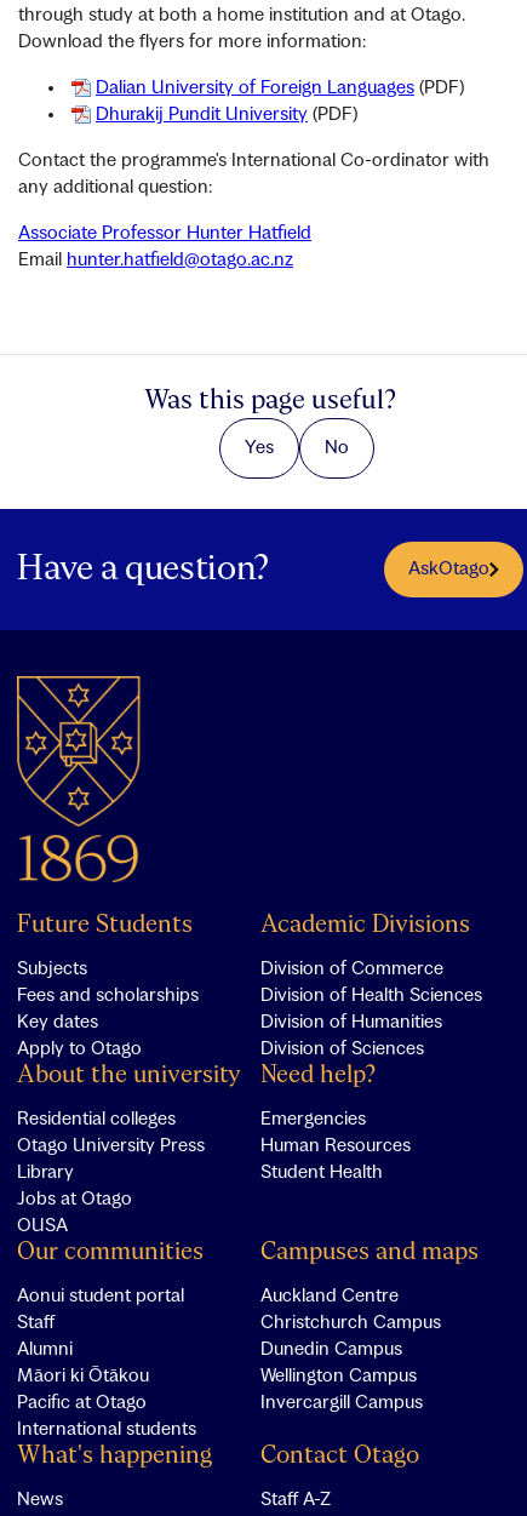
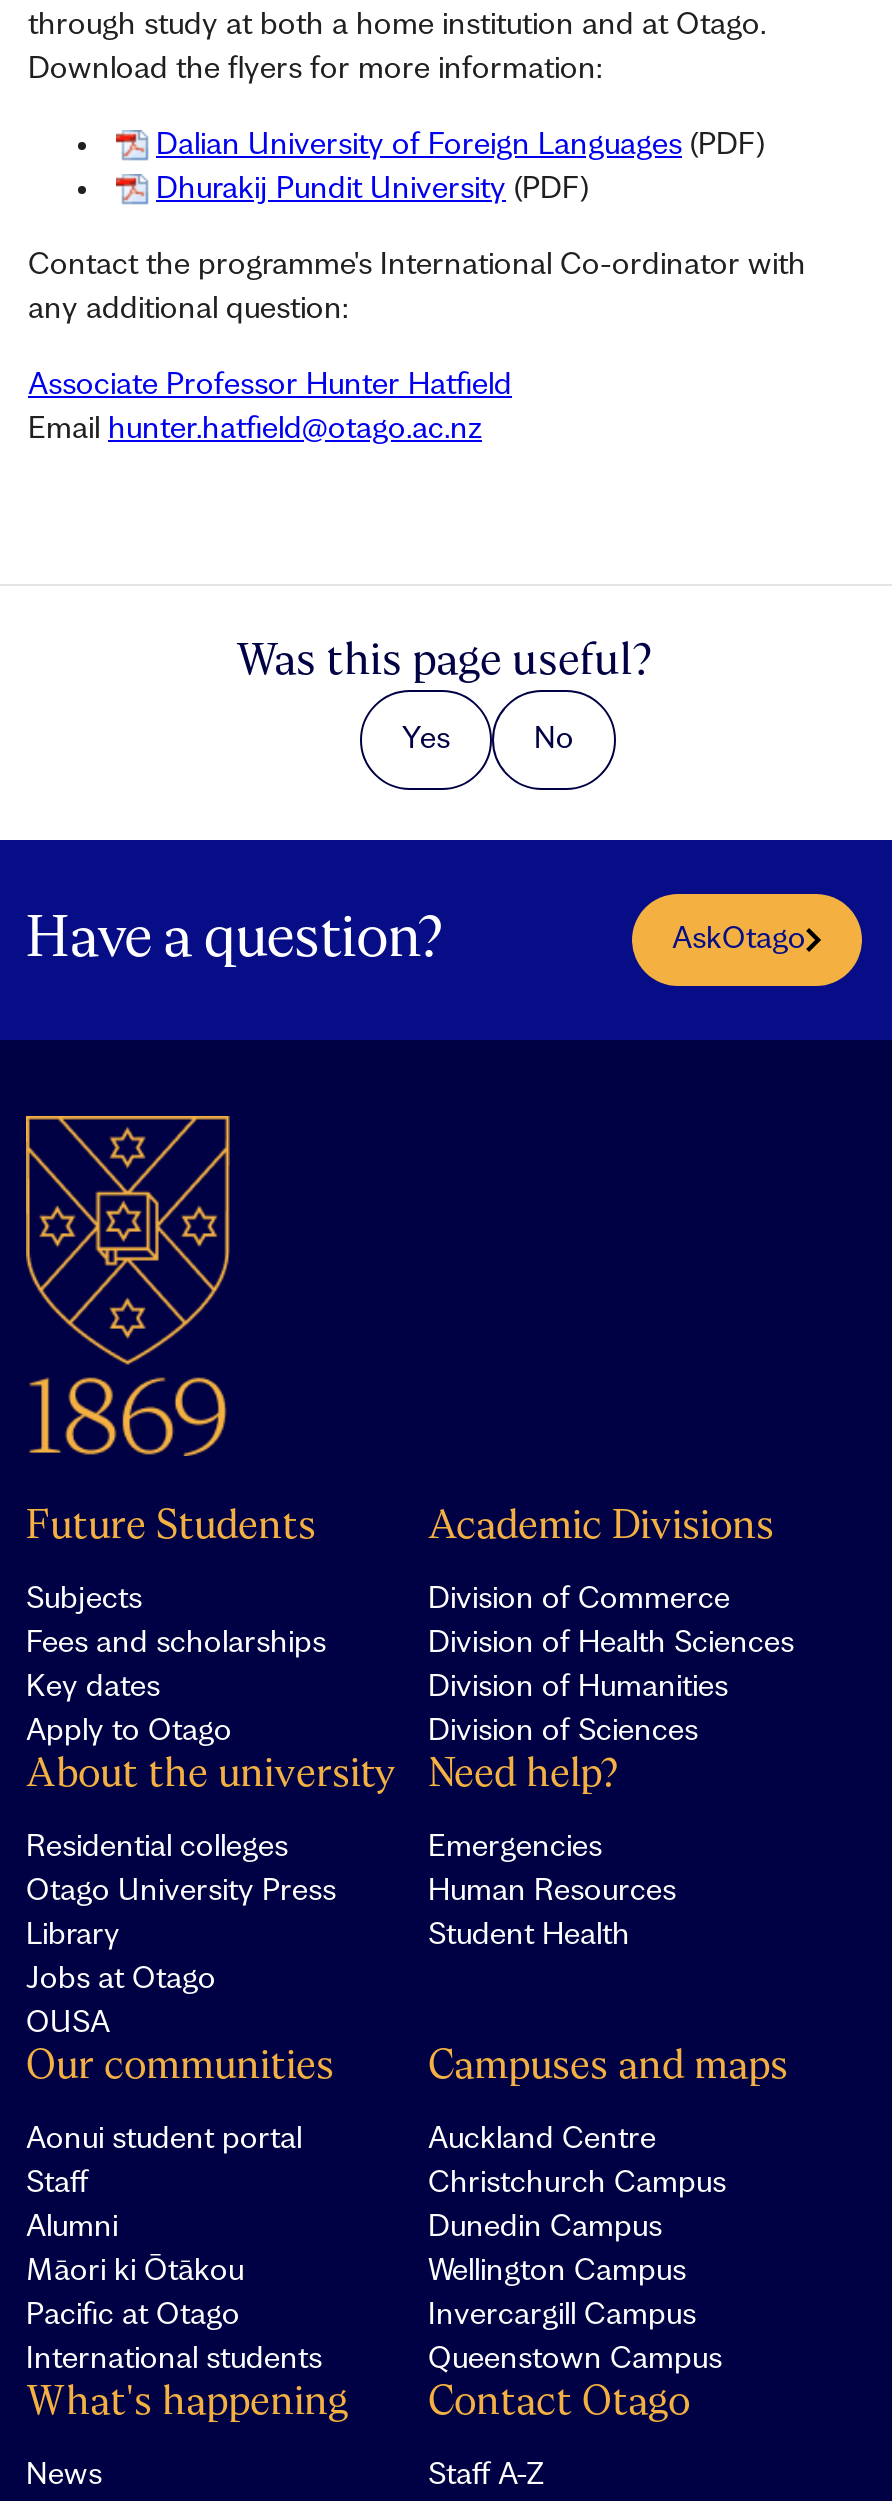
none -> [428,2344,722,2376] Queenstown Campus

